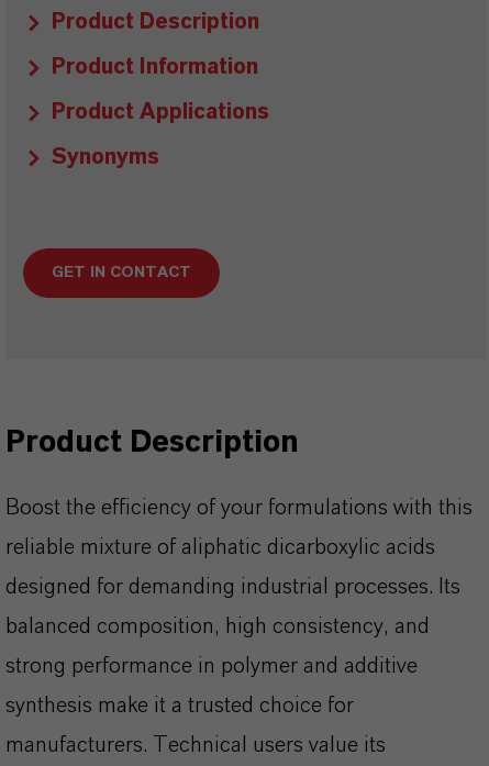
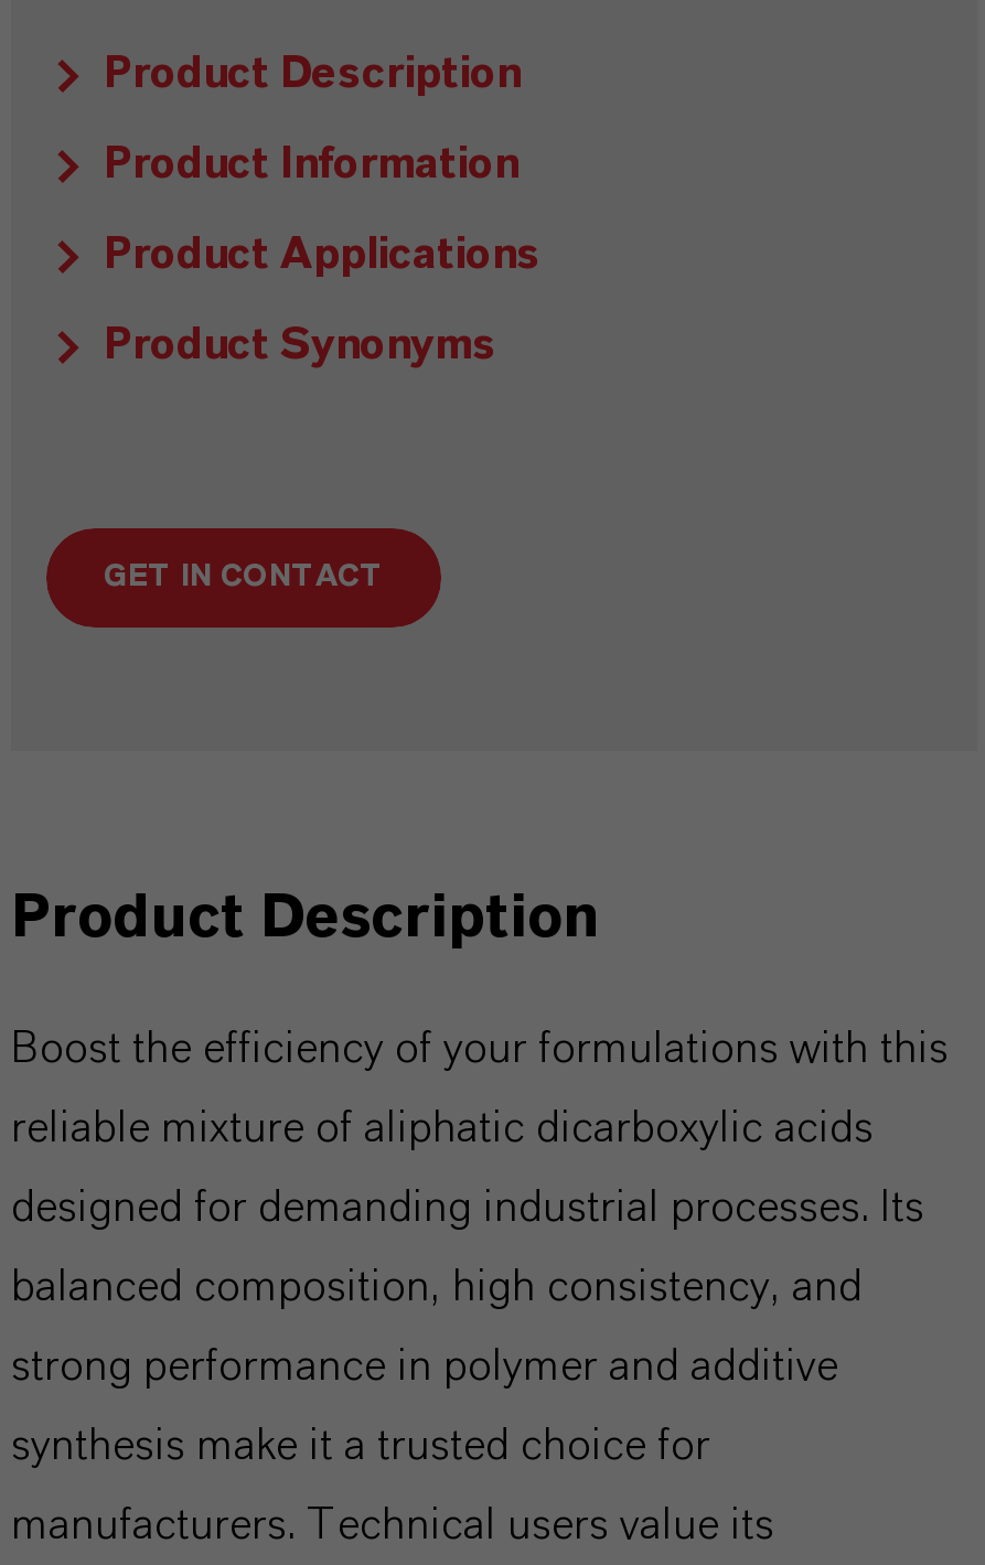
[52,146,159,168] Synonyms -> [104,323,496,367] Product Synonyms

